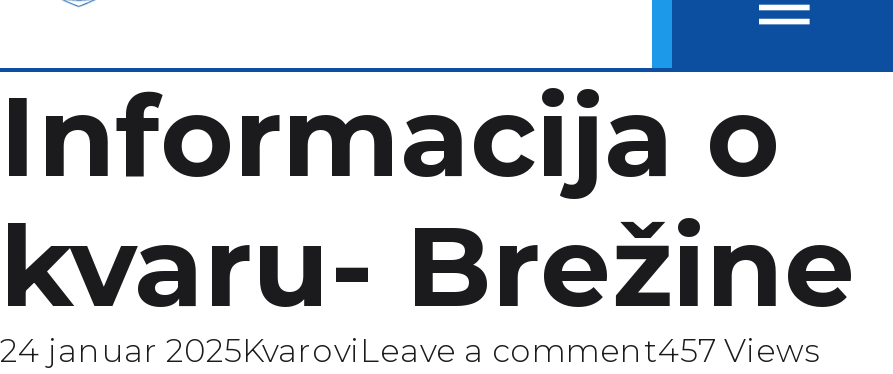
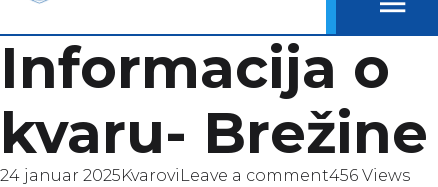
[0,332,820,370] 24 januar 2025Kvarovi Leave a comment457 Views -> [0,166,410,185] 24 januar 2025Kvarovi Leave a comment456 Views

